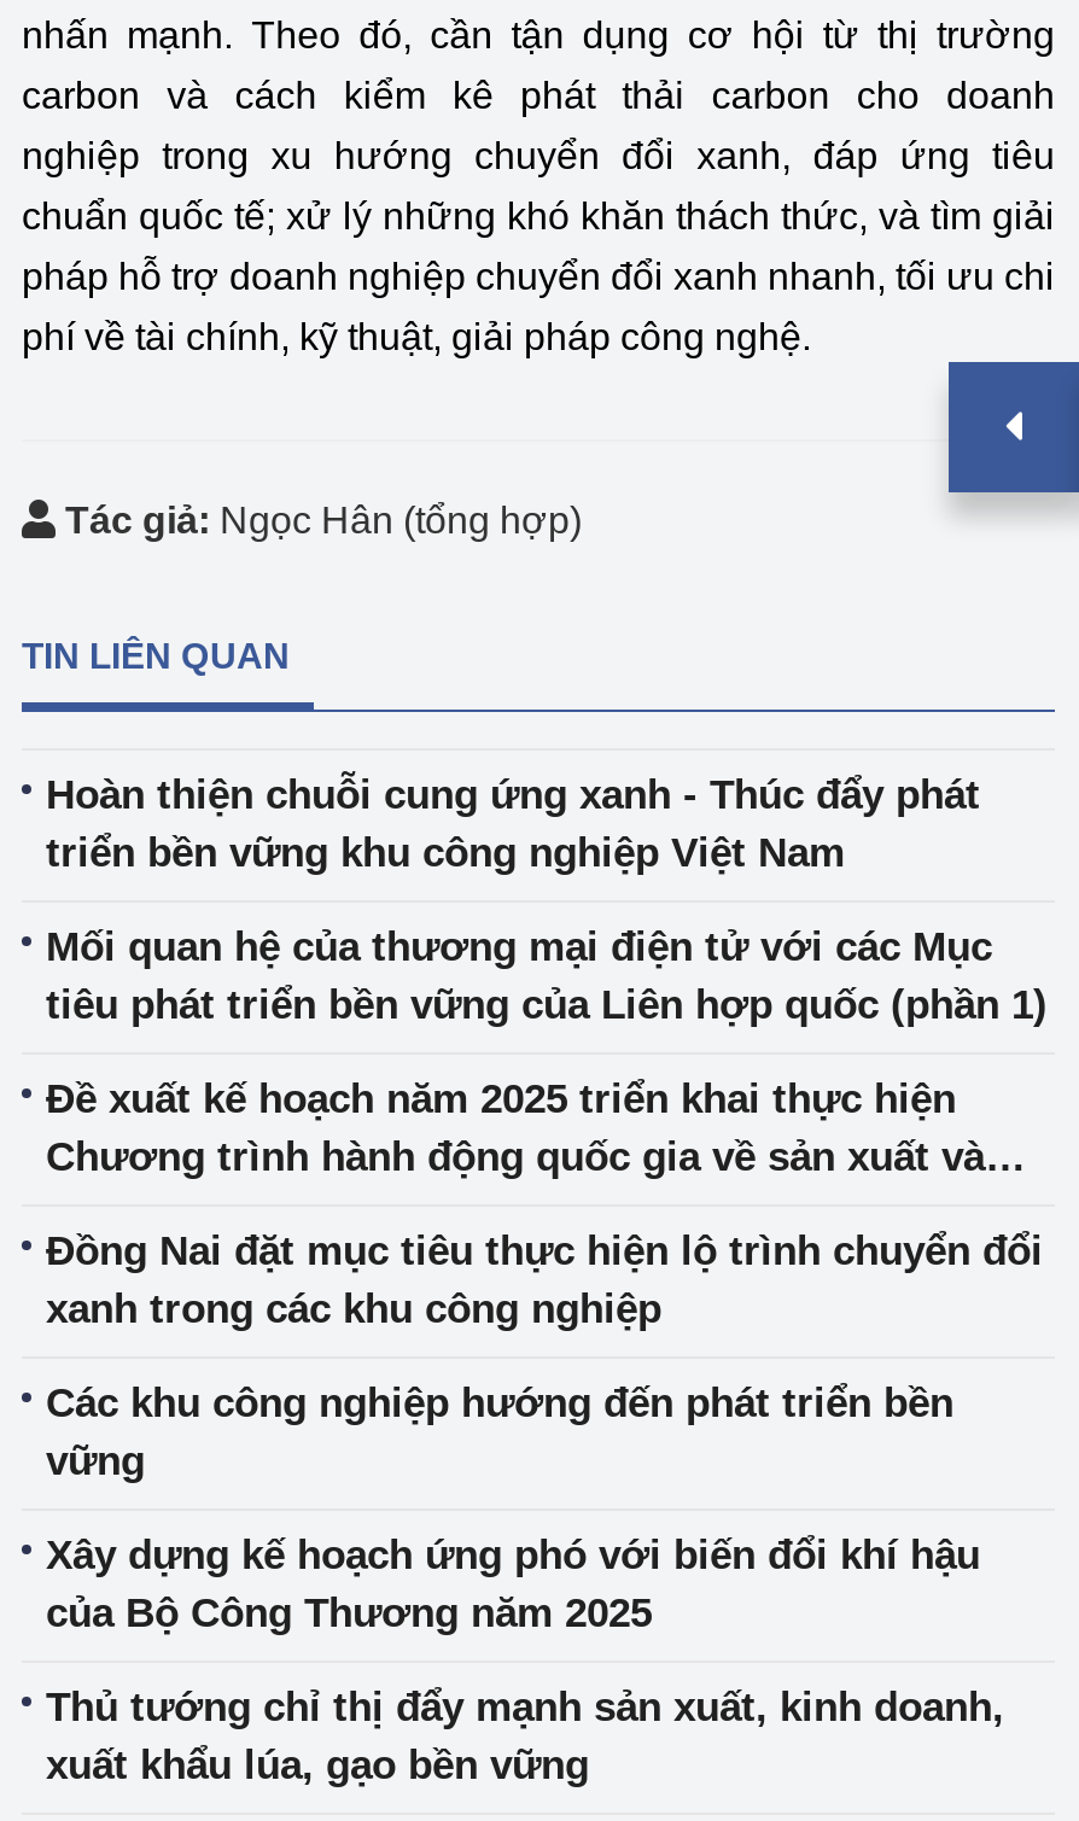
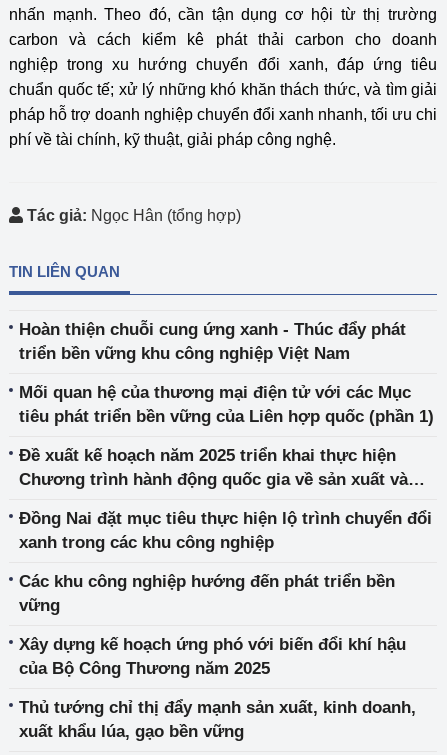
[944,360,1072,519] [image] -> none

